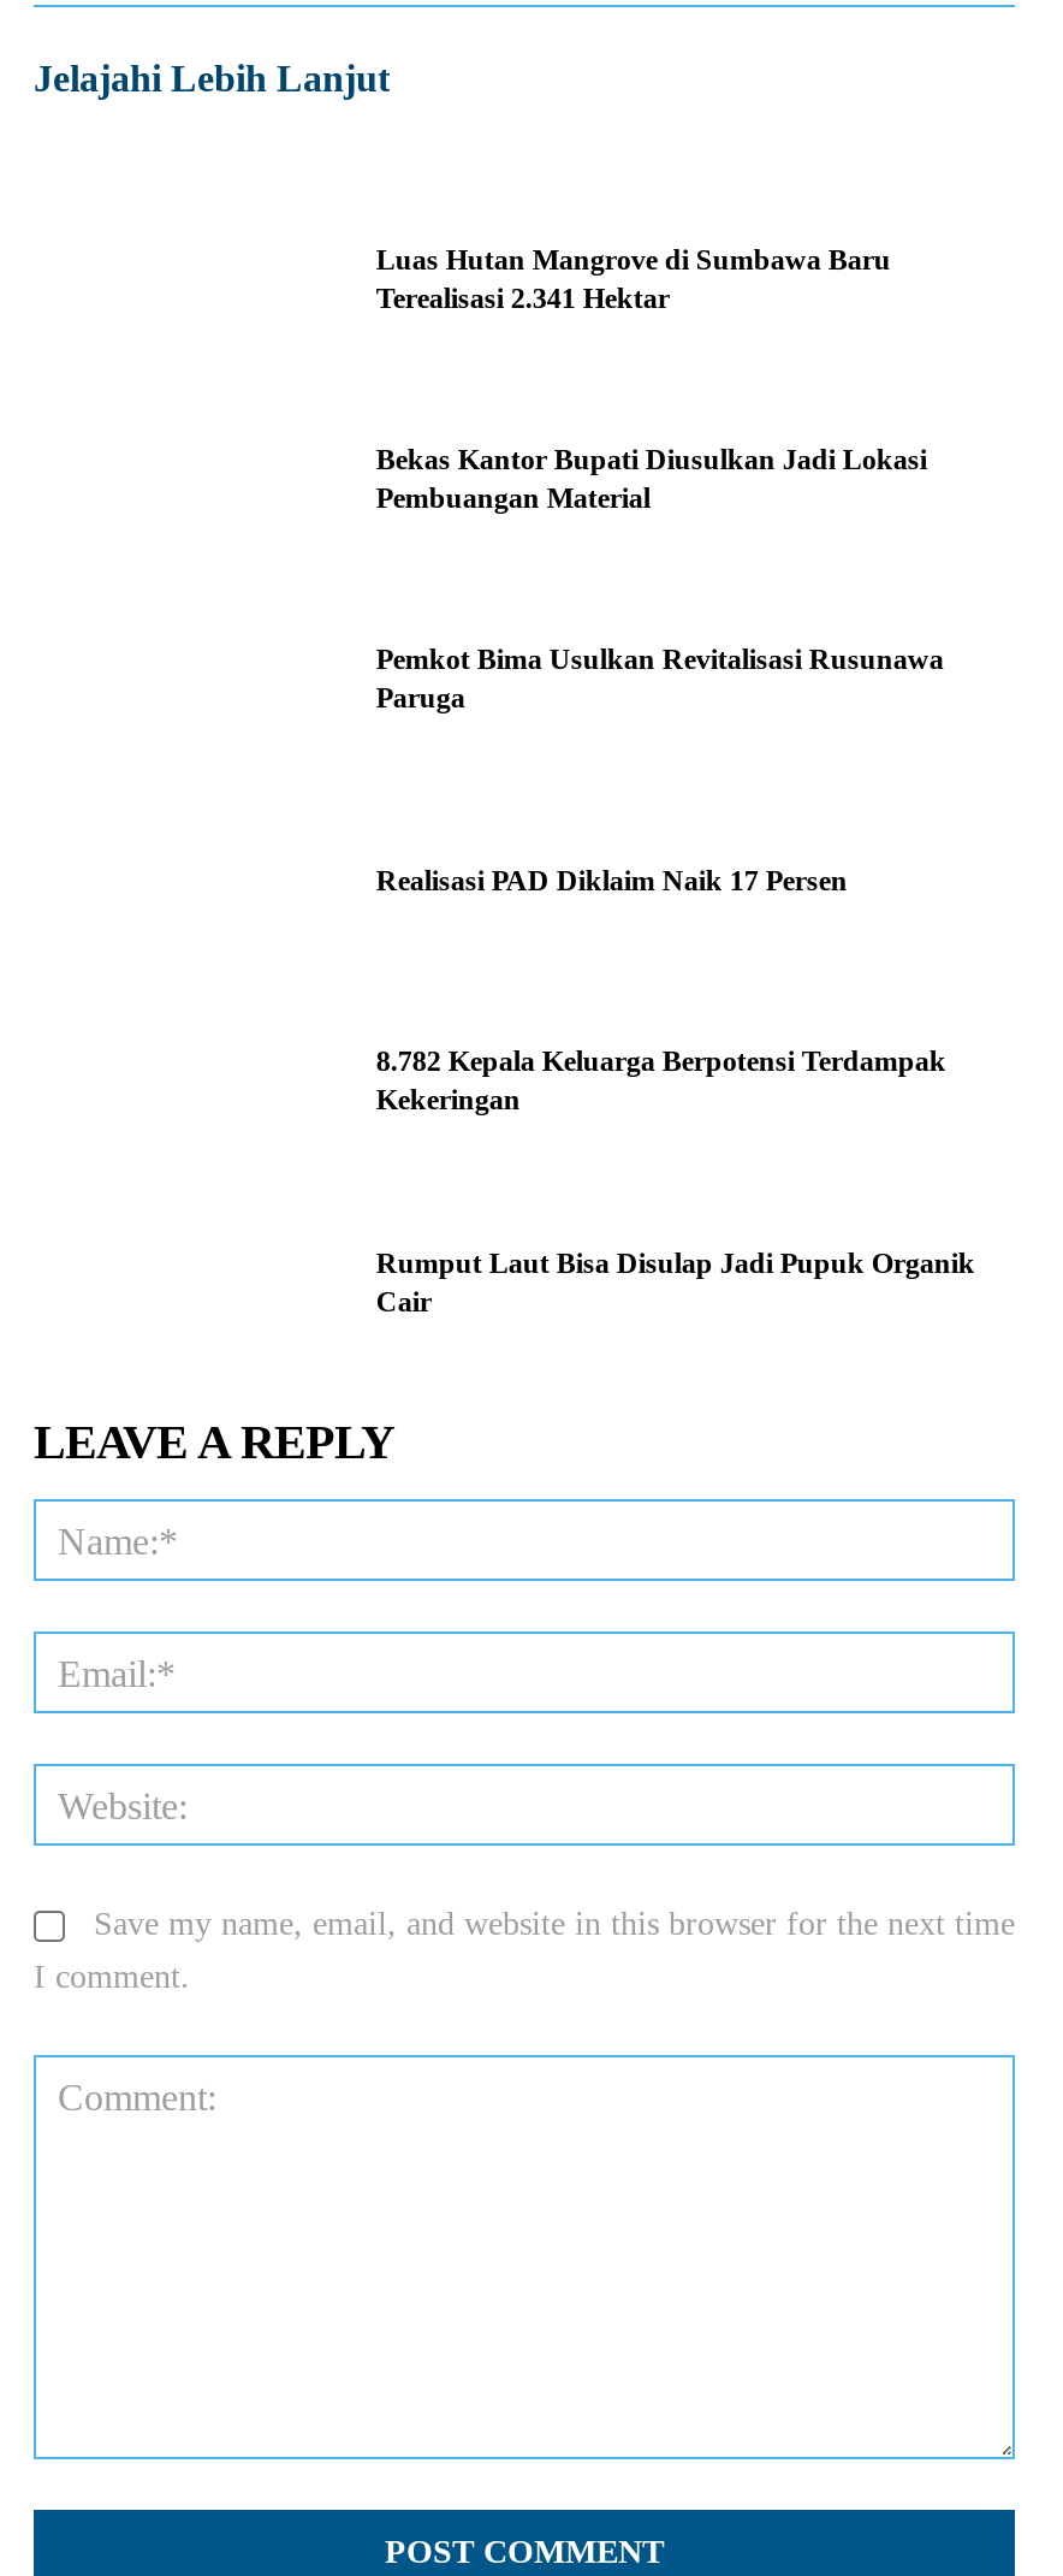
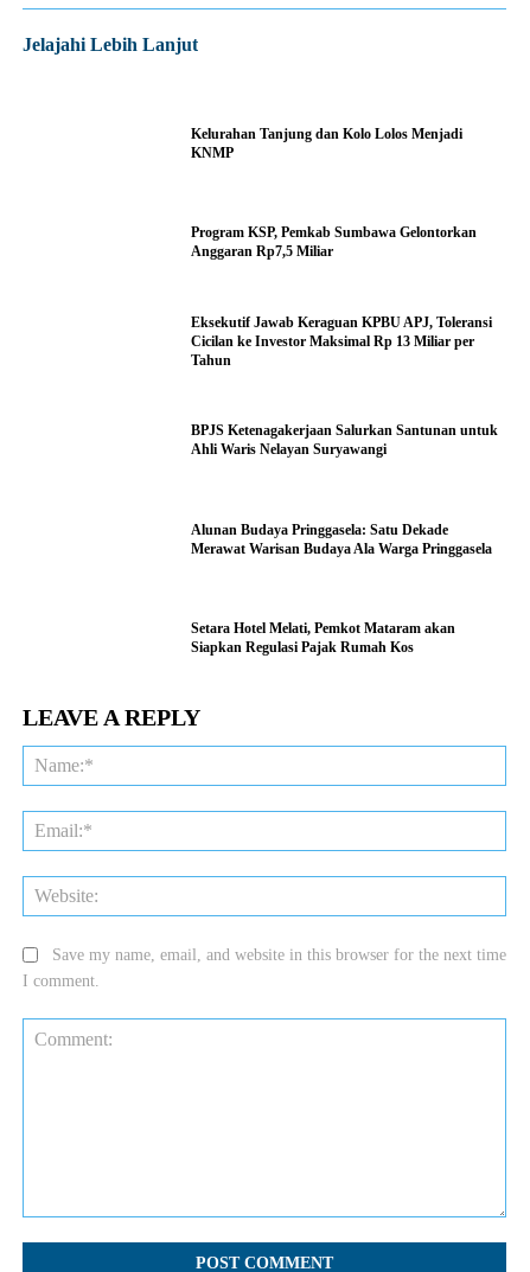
[376,241,891,314] Luas Hutan Mangrove di Sumbawa Baru | Terealisasi 2.341 Hektar -> [191,125,463,161] Kelurahan Tanjung dan Kolo Lolos Menjadi | KNMP
[376,442,927,514] Bekas Kantor Bupati Diusulkan Jadi Lokasi | Pembuangan Material -> [191,224,477,260] Program KSP, Pemkab Sumbawa Gelontorkan | Anggaran Rp7,5 Miliar
[376,643,944,715] Pemkot Bima Usulkan Revitalisasi Rusunawa | Paruga -> [191,314,493,368] Eksekutif Jawab Keraguan KPBU APJ, Toleransi | Cicilan ke Investor Maksimal Rp 13 Miliar per | Tahun
[376,863,848,897] Realisasi PAD Diklaim Naik 17 Persen -> [191,422,498,458] BPJS Ketenagakerjaan Salurkan Santunan untuk | Ahli Waris Nelayan Suryawangi
[376,1044,946,1117] 8.782 Kepala Keluarga Berpotensi Terdampak | Kekeringan -> [191,521,493,557] Alunan Budaya Pringgasela: Satu Dekade | Merawat Warisan Budaya Ala Warga Pringgasela
[376,1245,975,1317] Rumput Laut Bisa Disulap Jadi Pupuk Organik | Cair -> [191,620,456,655] Setara Hotel Melati, Pemkot Mataram akan | Siapkan Regulasi Pajak Rumah Kos

